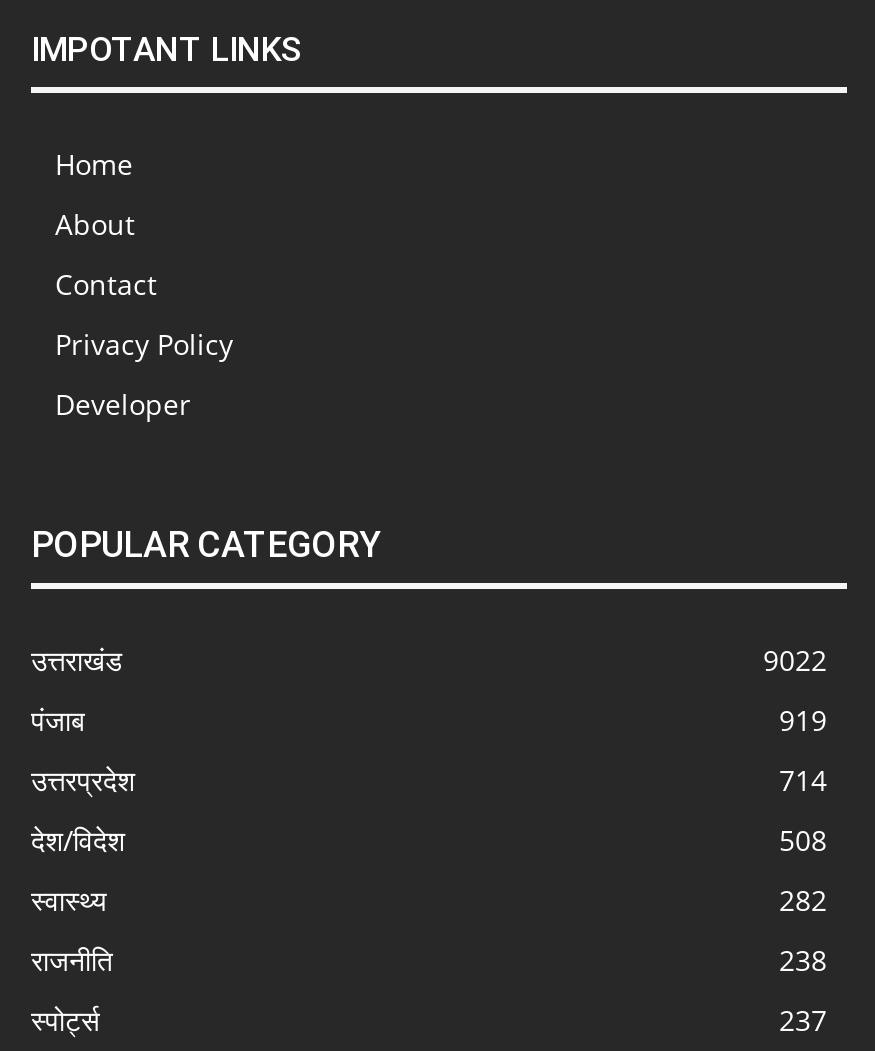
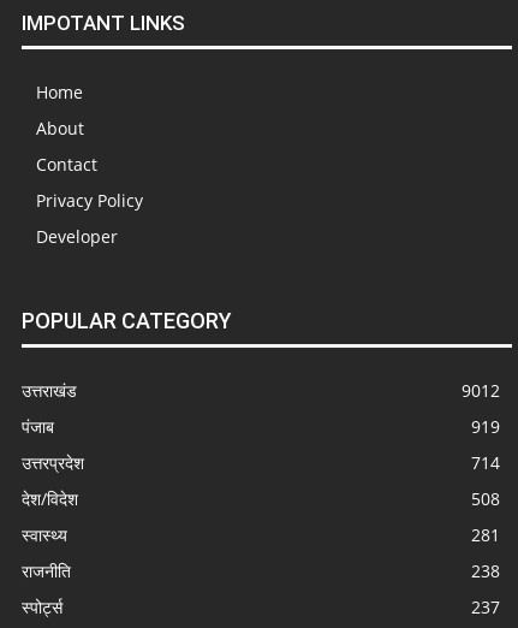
[763,641,827,679] 9022 -> [462,379,500,402] 9012
[779,881,827,919] 282 -> [471,523,500,546] 281

